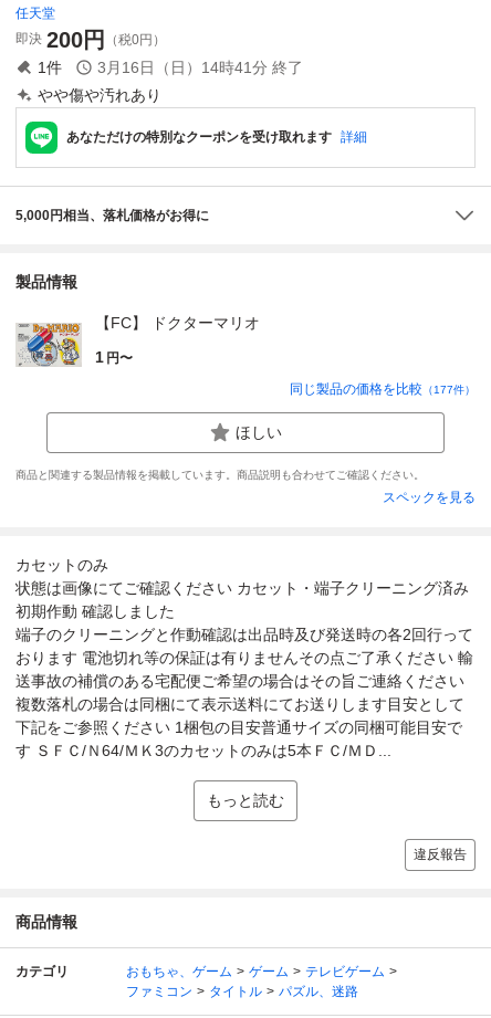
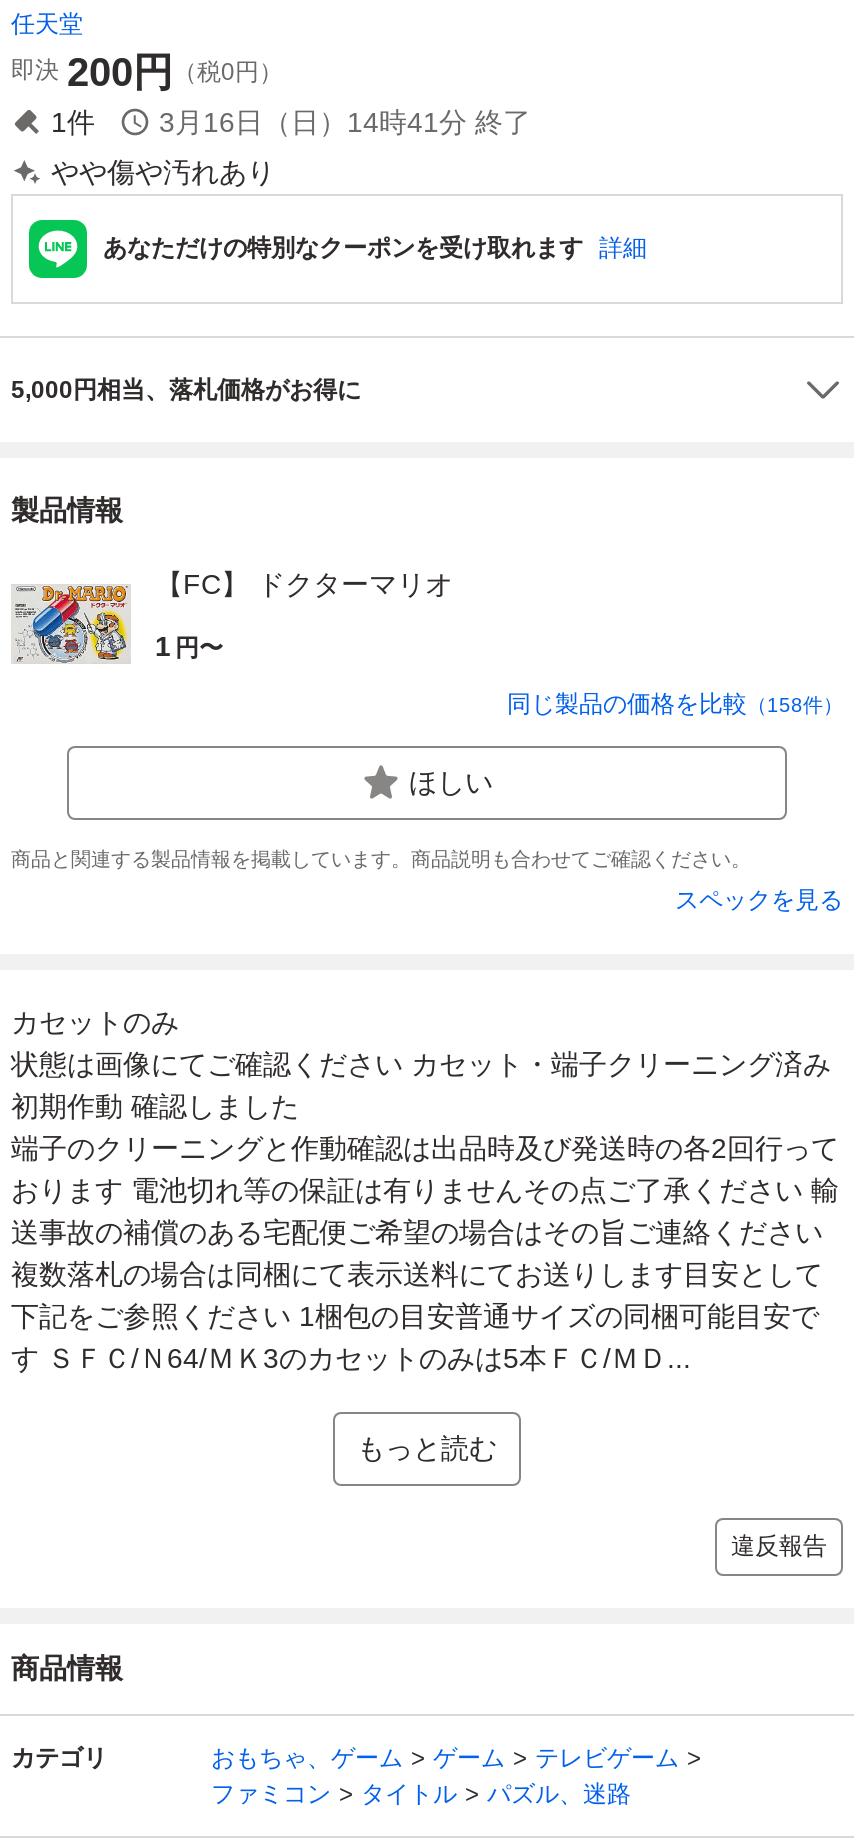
[290,381,476,397] 同じ製品の価格を比較（177件） -> [507,690,843,718] 同じ製品の価格を比較（158件）

